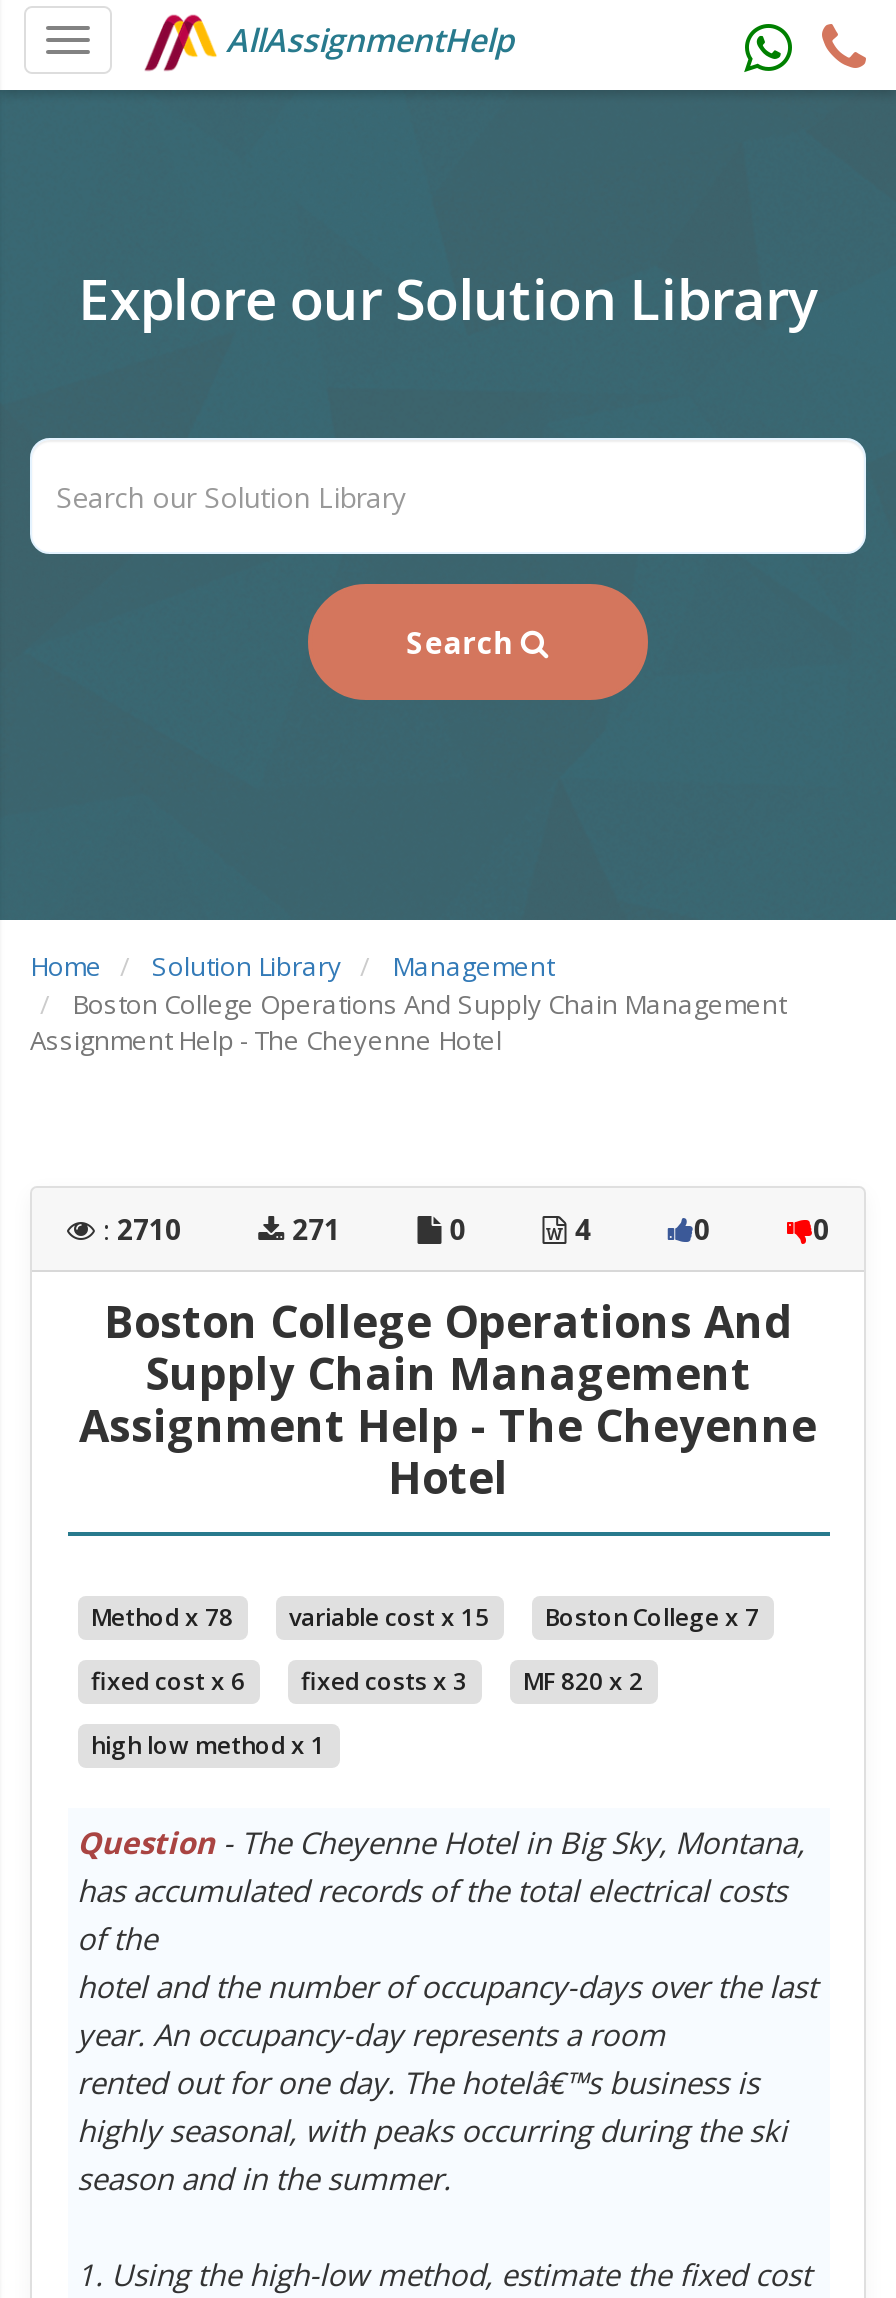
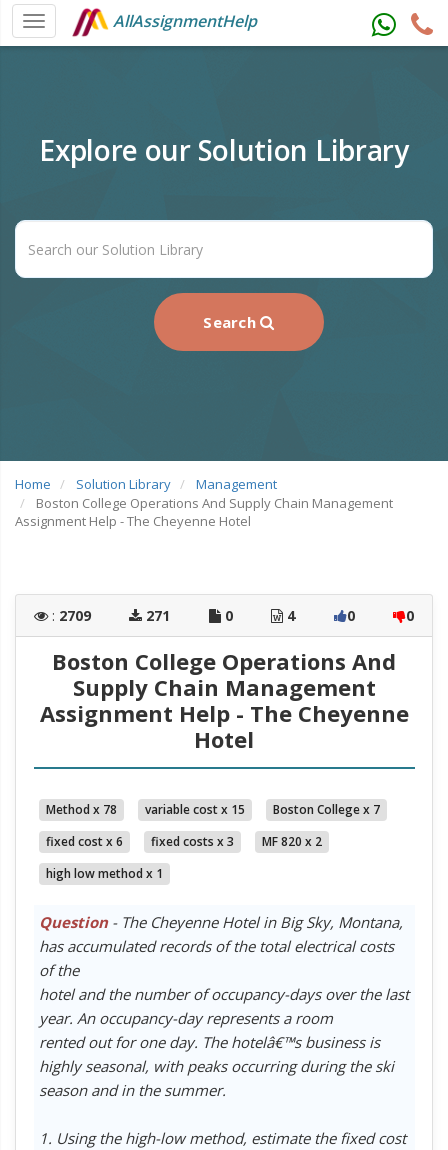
[103,1209,181,1247] : 2710 -> [51,605,90,624] : 2709

